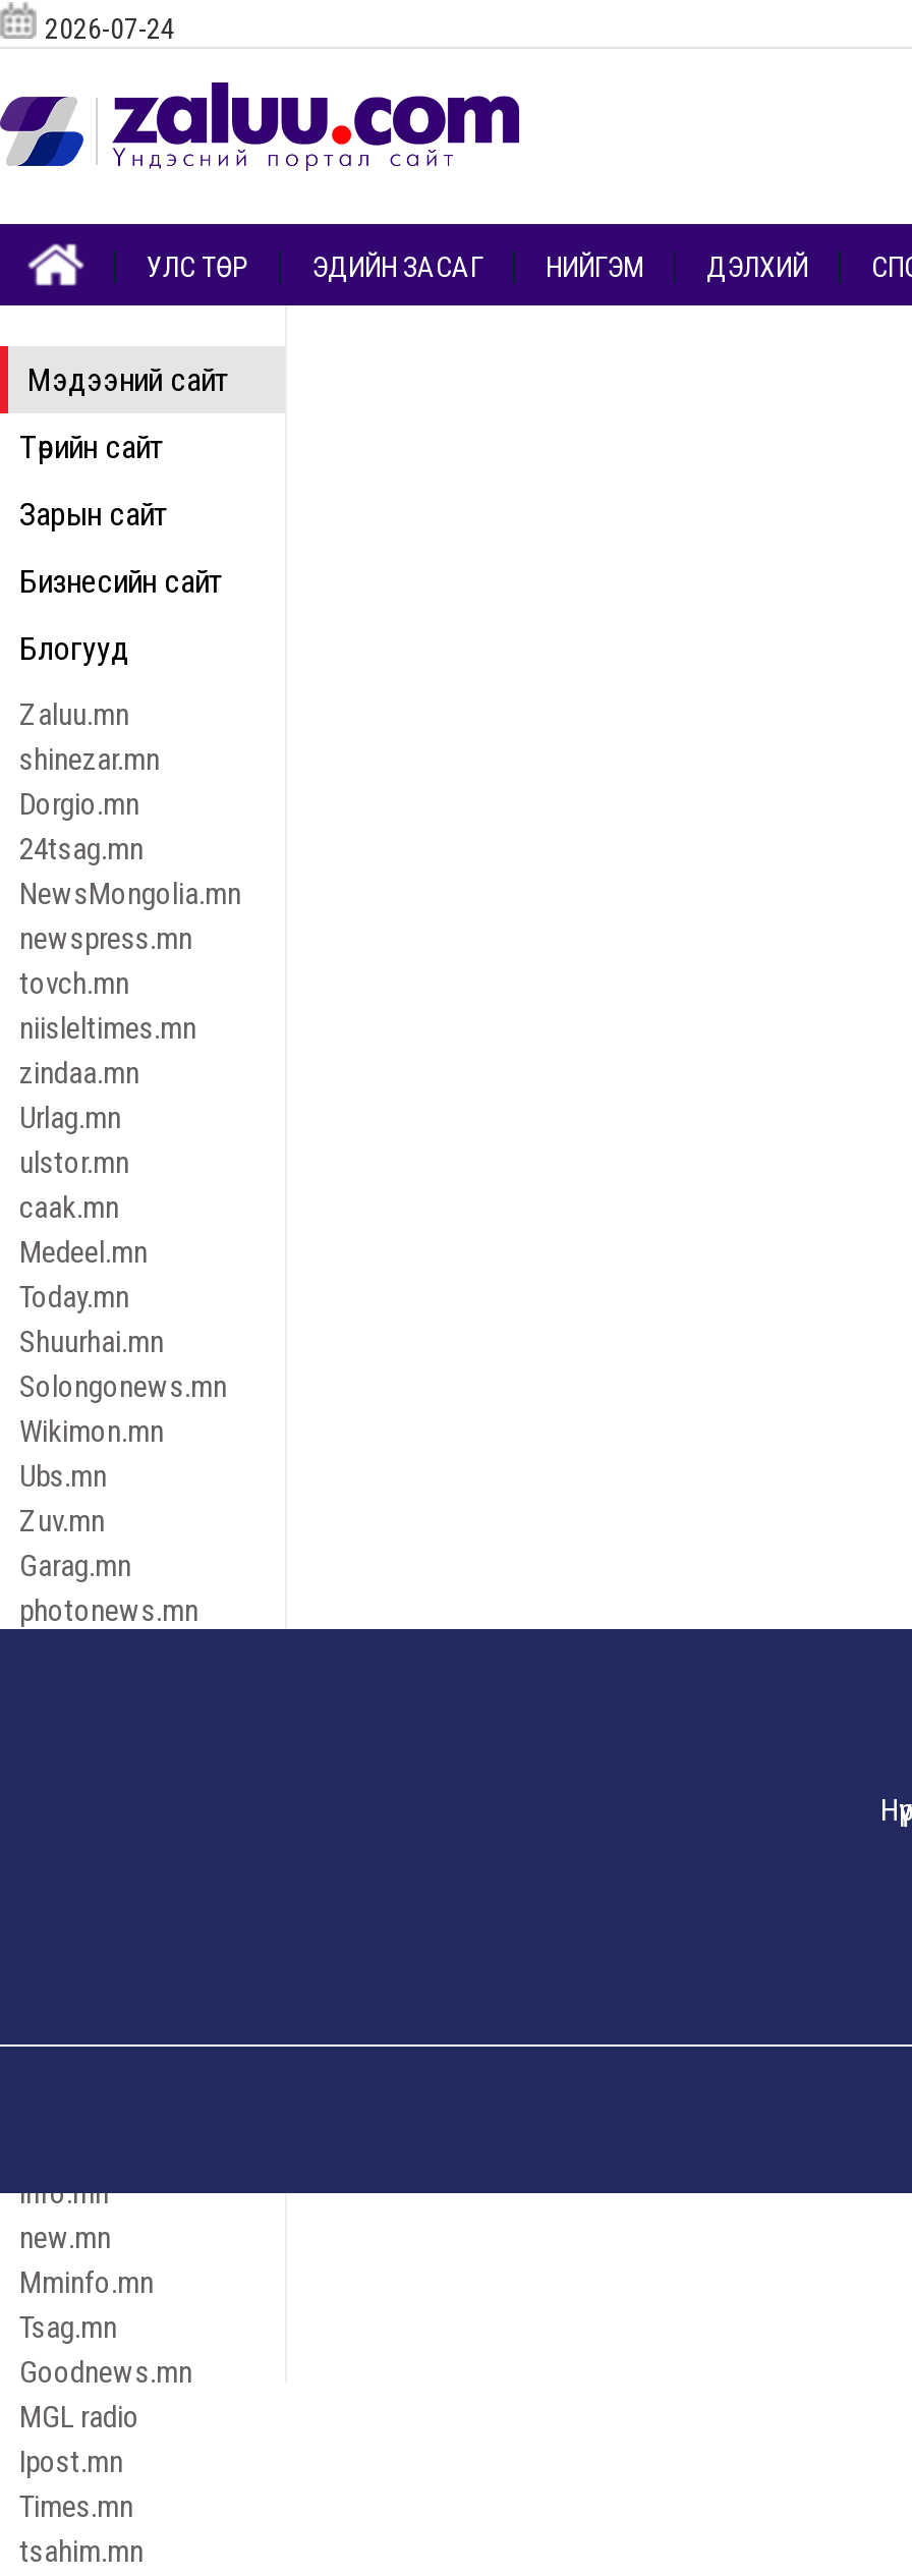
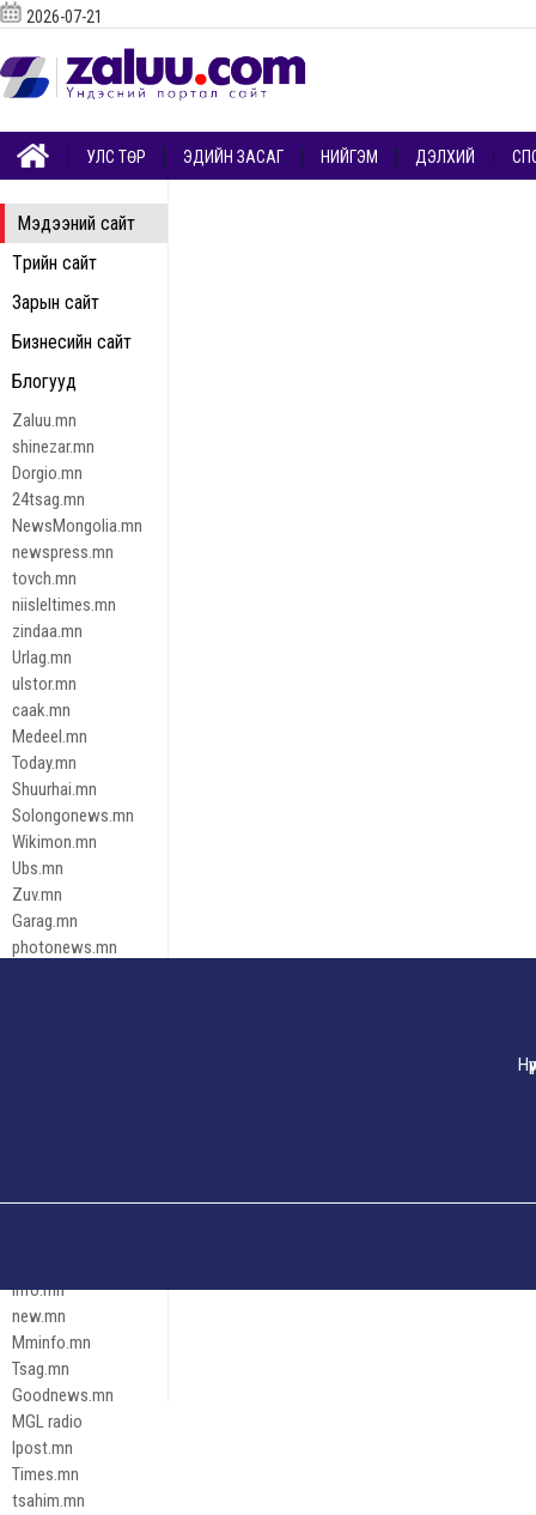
[45,12,175,45] 2026-07-24 -> [26,7,103,26] 2026-07-21

